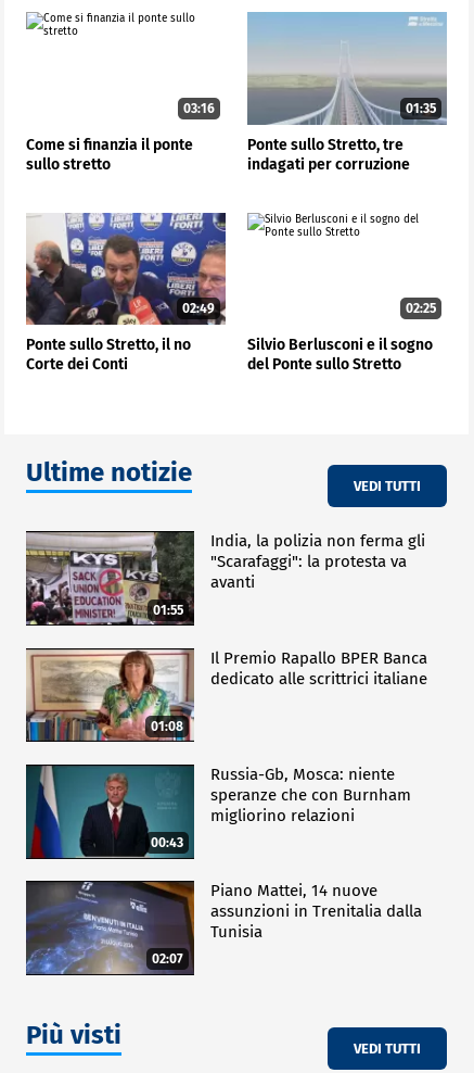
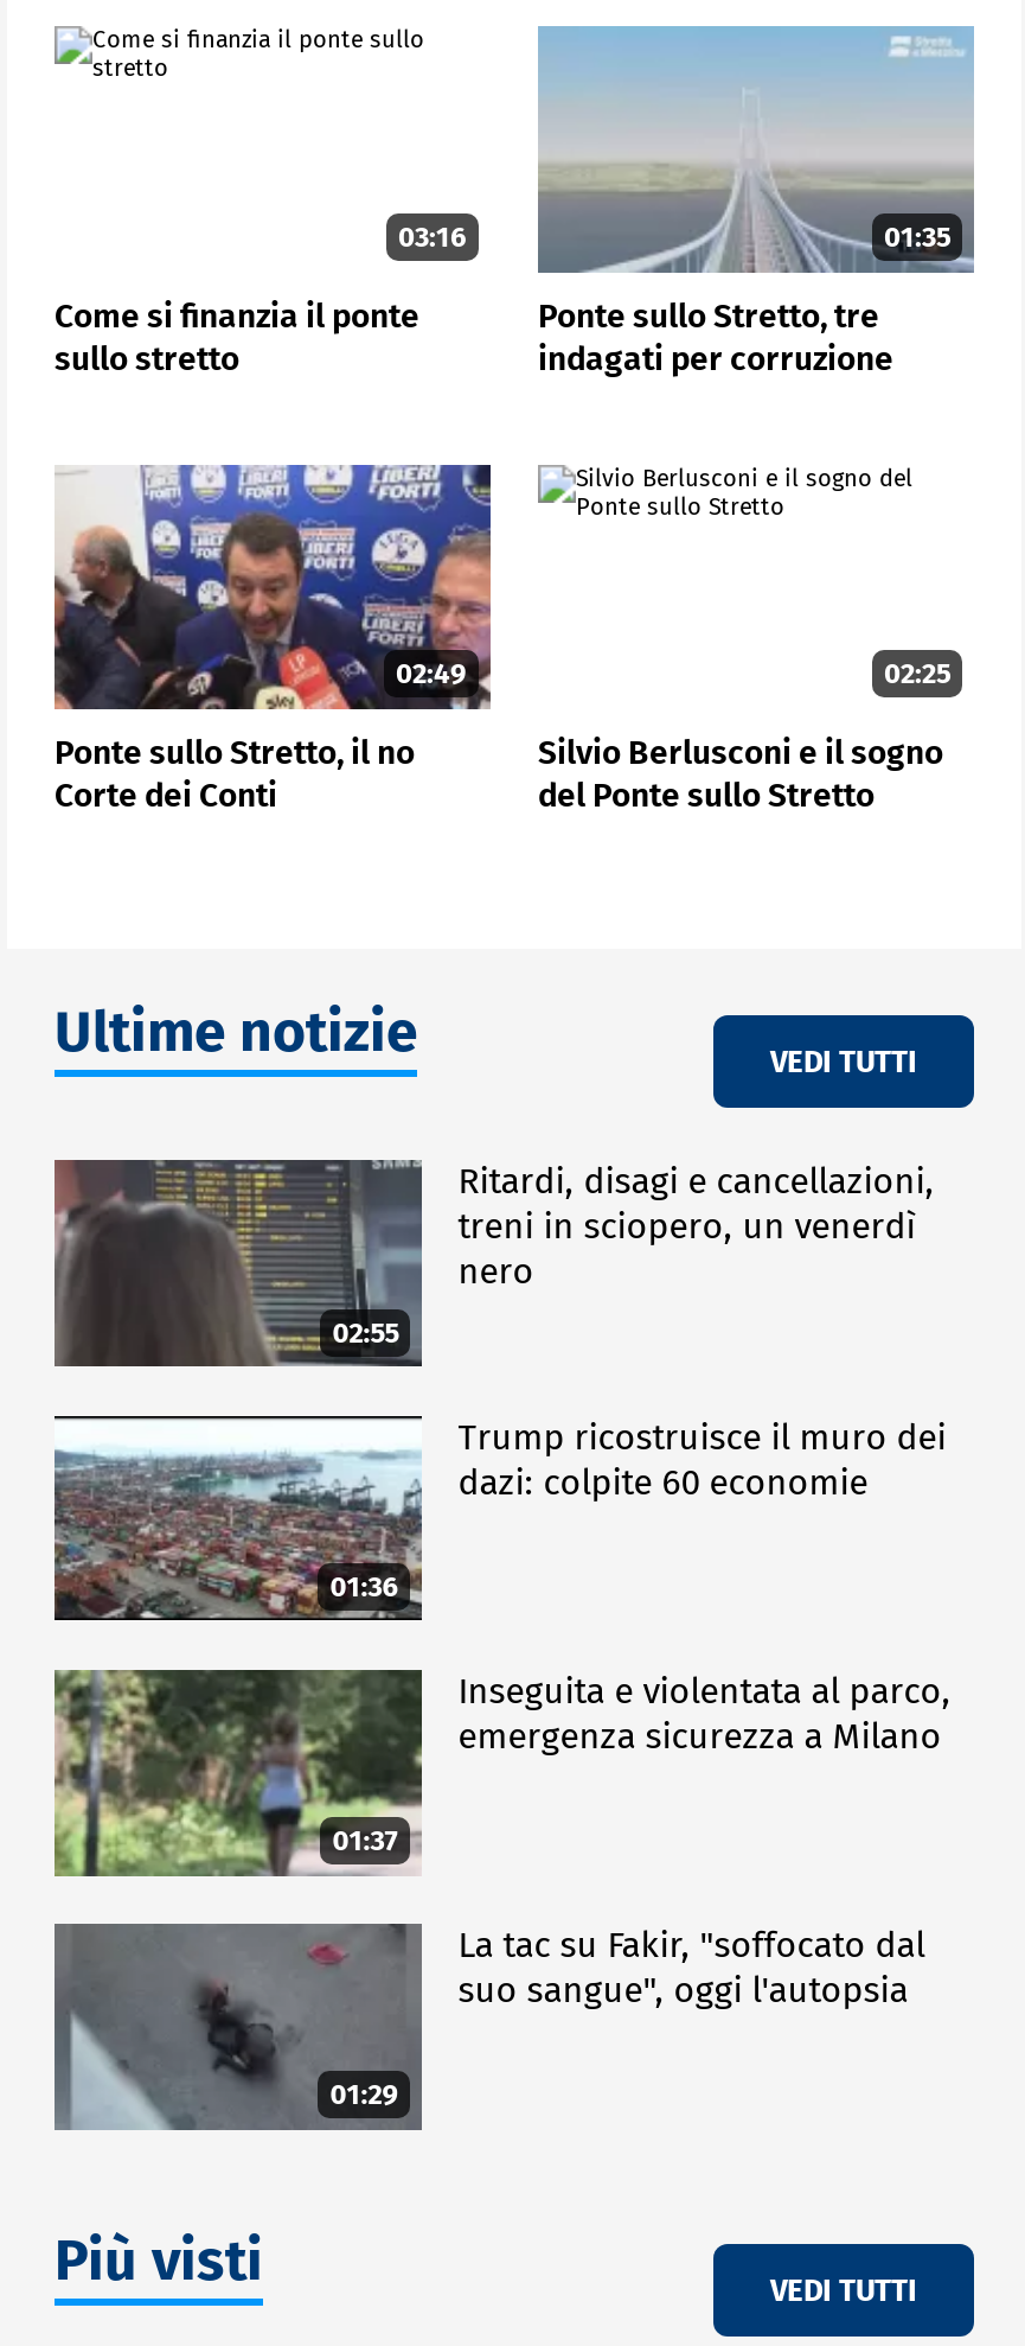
[26,531,194,627] [image] | 01:55 -> [55,1158,422,1369] [image] | 02:55
[211,531,425,592] India, la polizia non ferma gli | "Scarafaggi": la protesta va | avanti -> [458,1161,934,1294] Ritardi, disagi e cancellazioni, | treni in sciopero, un venerdì | nero
[26,648,195,742] [image] | 01:08 -> [52,1416,422,1620] [image] | 01:36
[211,648,428,688] Il Premio Rapallo BPER Banca | dedicato alle scrittrici italiane -> [458,1415,946,1503] Trump ricostruisce il muro dei | dazi: colpite 60 economie
[25,763,194,860] [image] | 00:43 -> [52,1668,424,1879] [image] | 01:37
[211,764,411,825] Russia-Gb, Mosca: niente | speranze che con Burnham | migliorino relazioni -> [458,1670,951,1757] Inseguita e violentata al parco, | emergenza sicurezza a Milano
[26,880,195,976] [image] | 02:07 -> [55,1921,424,2133] [image] | 01:29
[211,881,422,942] Piano Mattei, 14 nuove | assunzioni in Trenitalia dalla | Tunisia -> [458,1924,925,2012] La tac su Fakir, "soffocato dal | suo sangue", oggi l'autopsia

